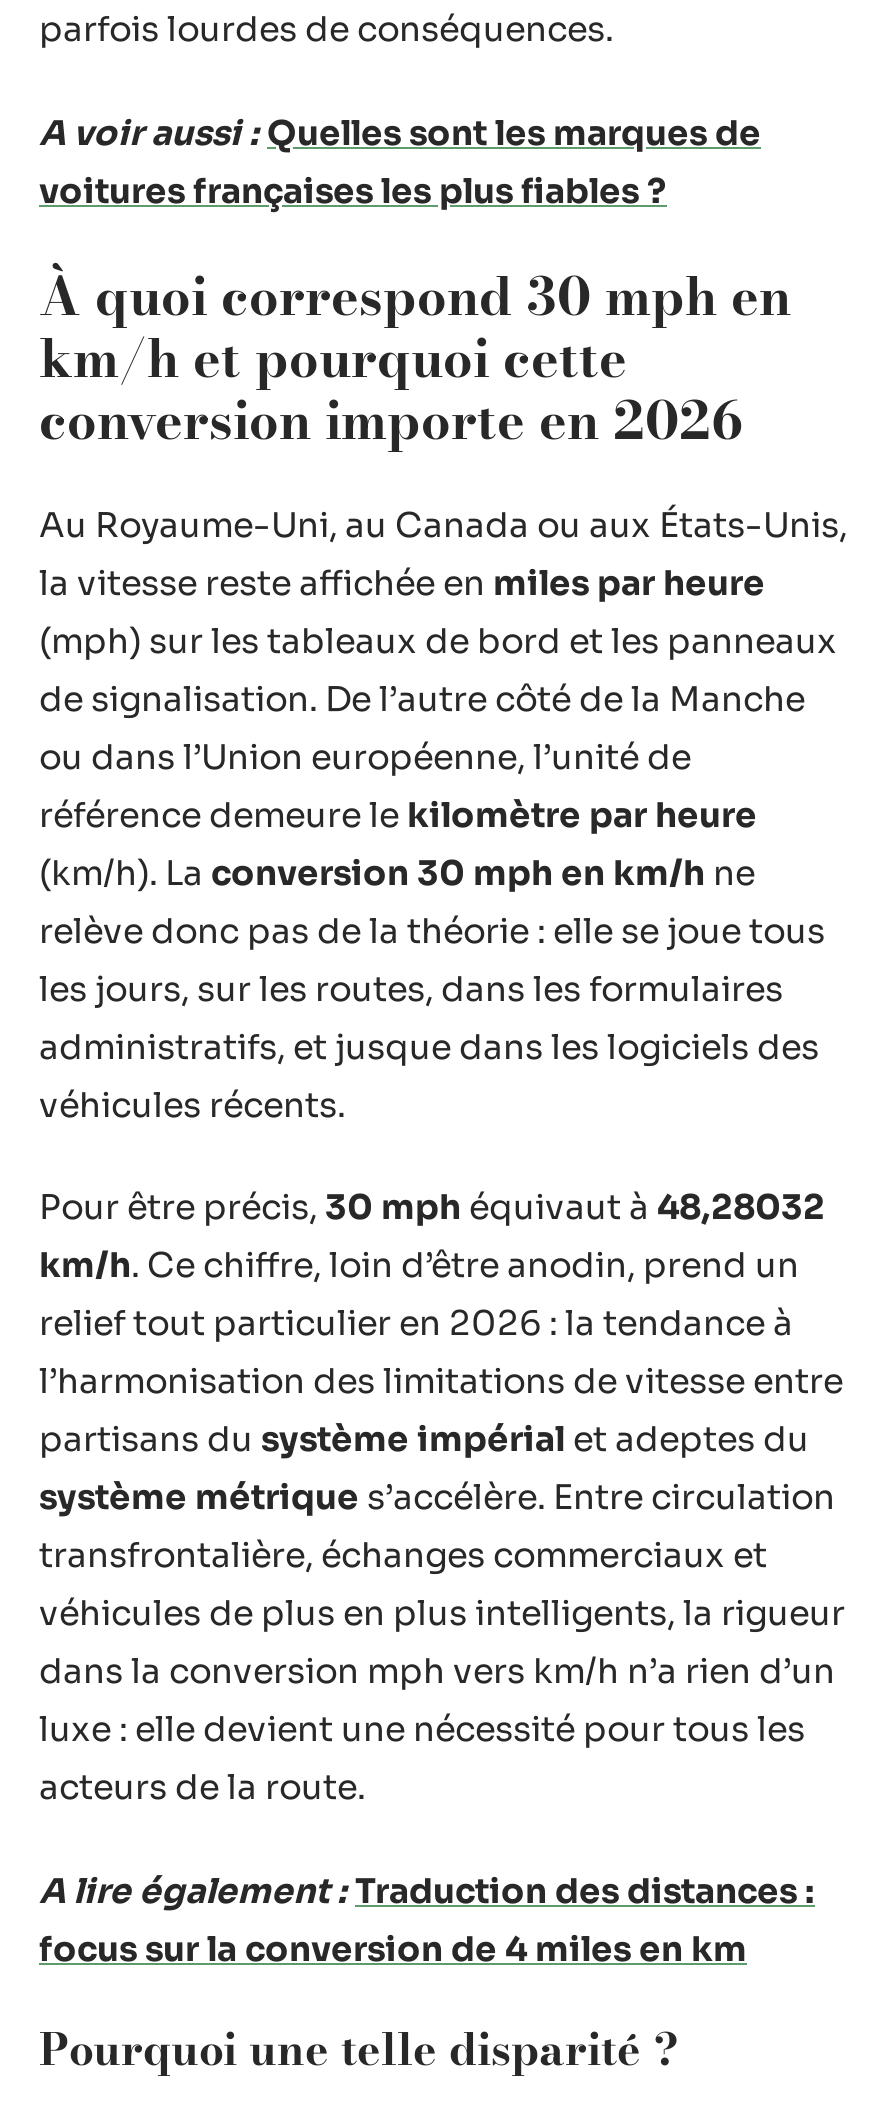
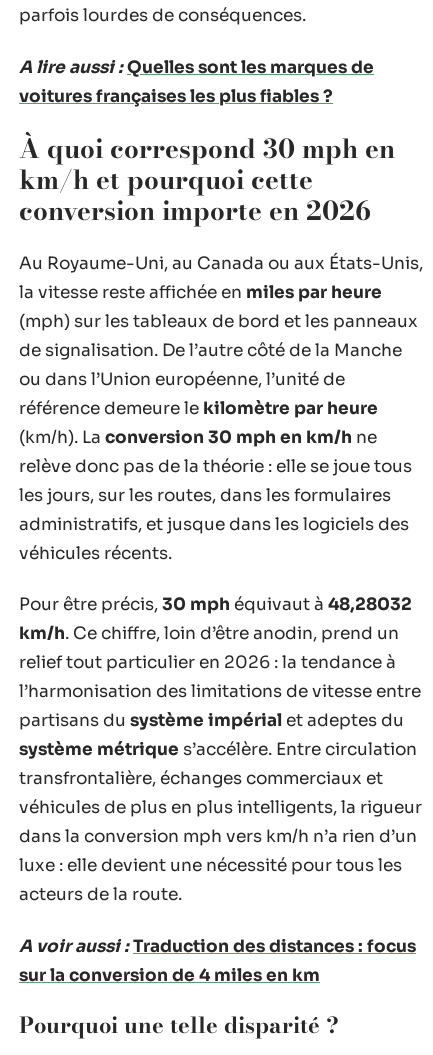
[39,112,761,154] A voir aussi : Quelles sont les marques de -> [19,56,374,77] A lire aussi : Quelles sont les marques de
[39,1870,815,1970] A lire également : Traduction des distances : | focus sur la conversion de 4 miles en km -> [19,935,416,985] A voir aussi : Traduction des distances : focus | sur la conversion de 4 miles en km

